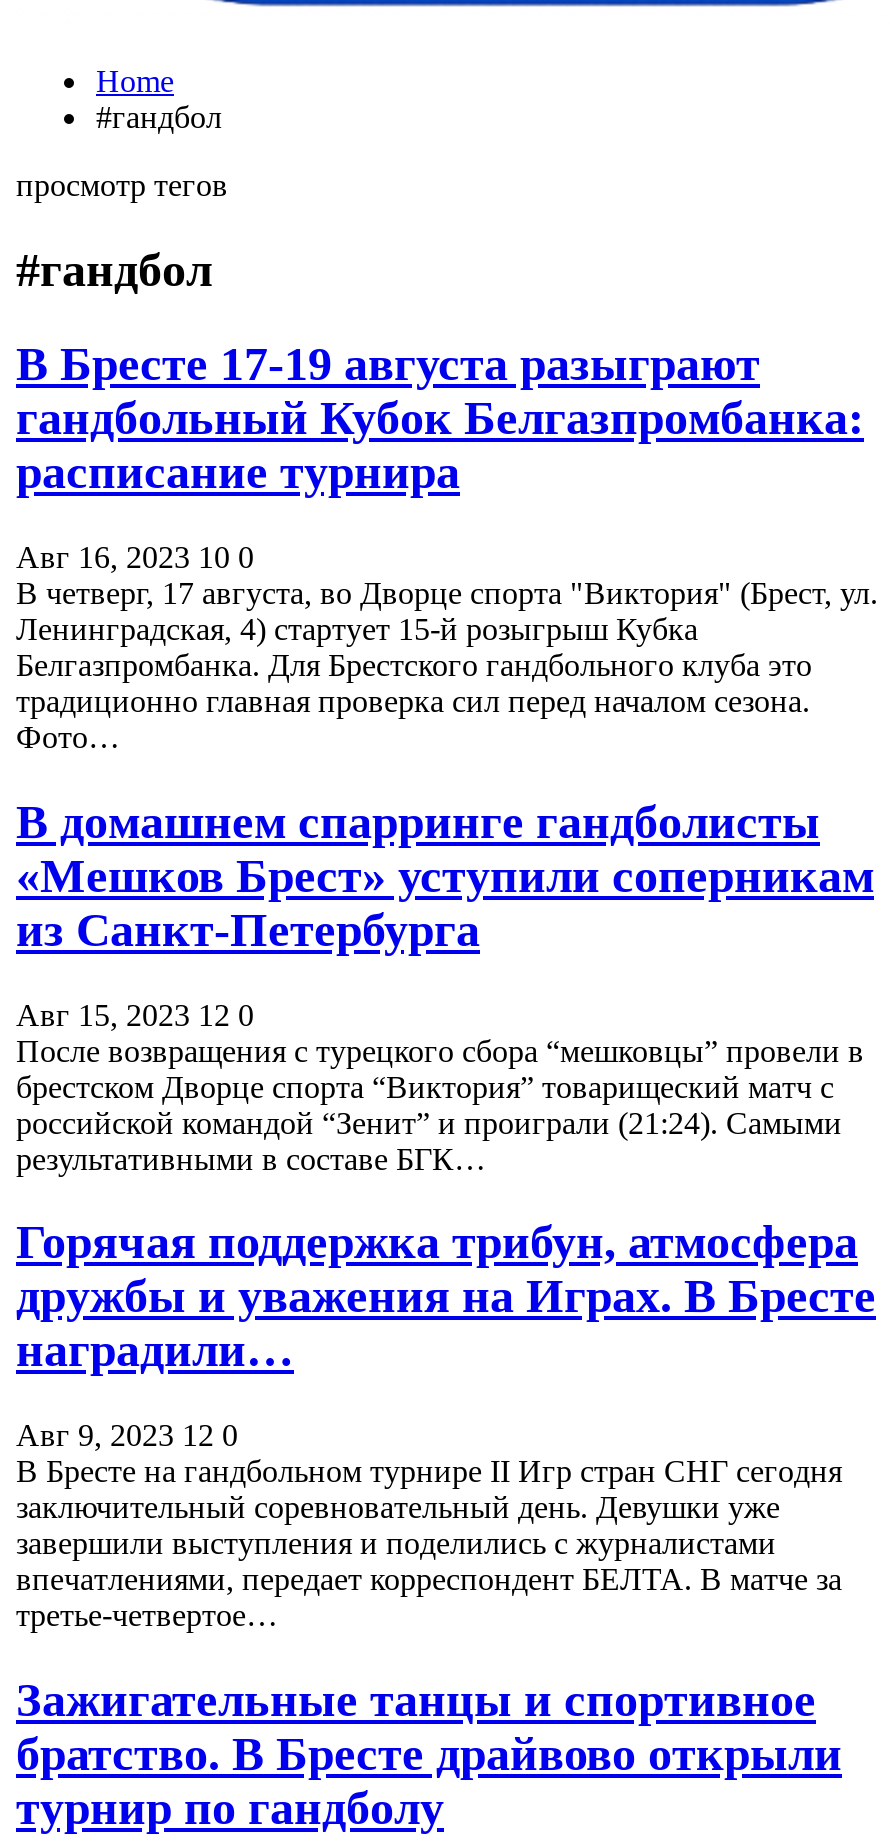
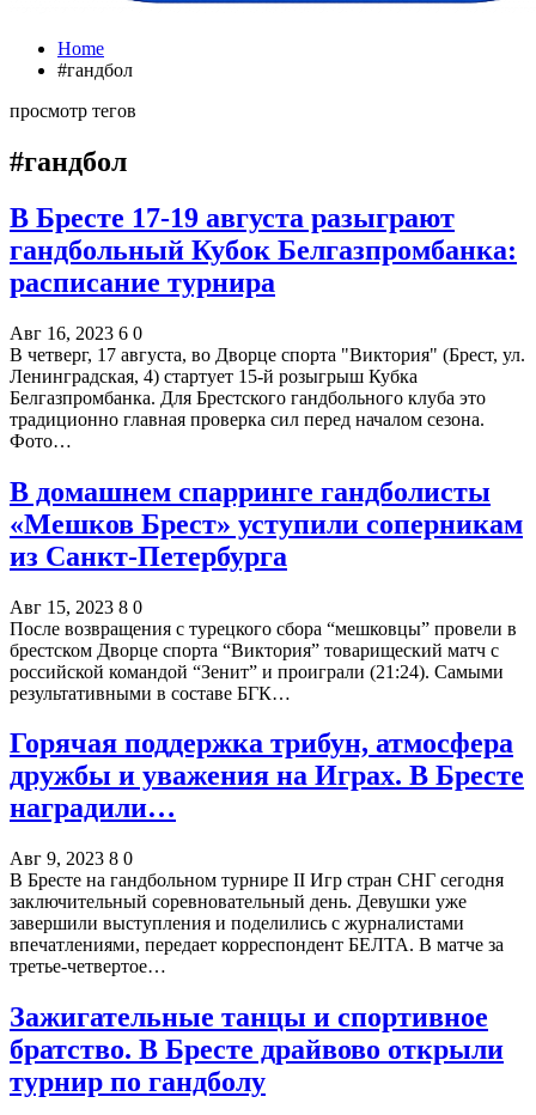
[16,539,254,573] Авг 16, 2023 10 0 -> [10,323,142,343] Авг 16, 2023 6 0
[16,997,254,1031] Авг 15, 2023 12 0 -> [10,596,142,617] Авг 15, 2023 8 0
[16,1419,238,1453] Авг 9, 2023 12 0 -> [10,849,133,869] Авг 9, 2023 8 0

